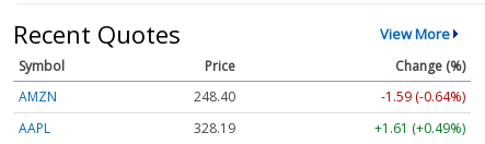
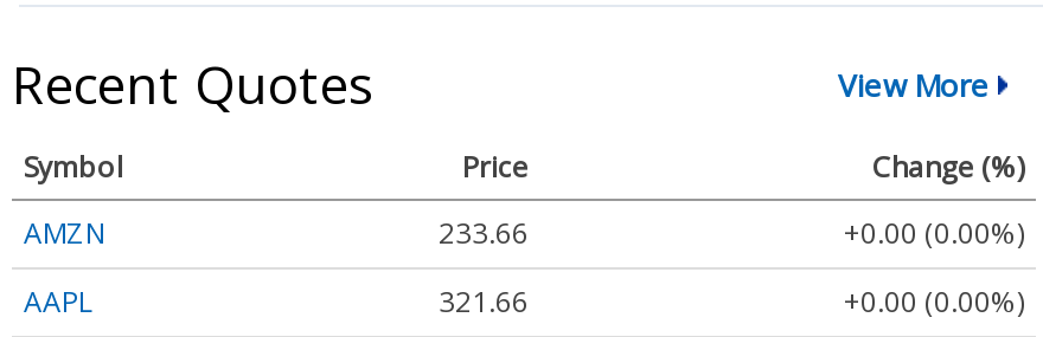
[194,87,235,105] 248.40 -> [439,213,529,253] 233.66
[381,87,465,105] -1.59 (-0.64%) -> [844,213,1024,253] +0.00 (0.00%)
[194,118,235,137] 328.19 -> [439,281,529,322] 321.66
[374,118,465,137] +1.61 (+0.49%) -> [844,281,1024,322] +0.00 (0.00%)

